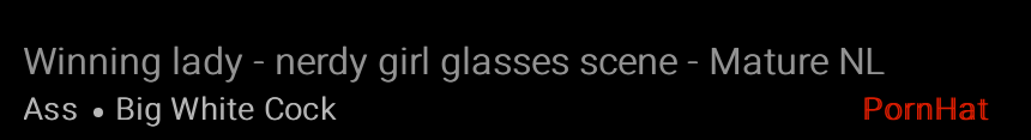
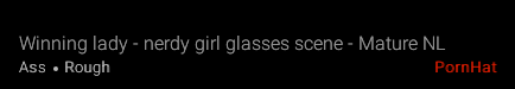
[23,91,336,127] Ass Big White Cock -> [18,58,110,76] Ass Rough

